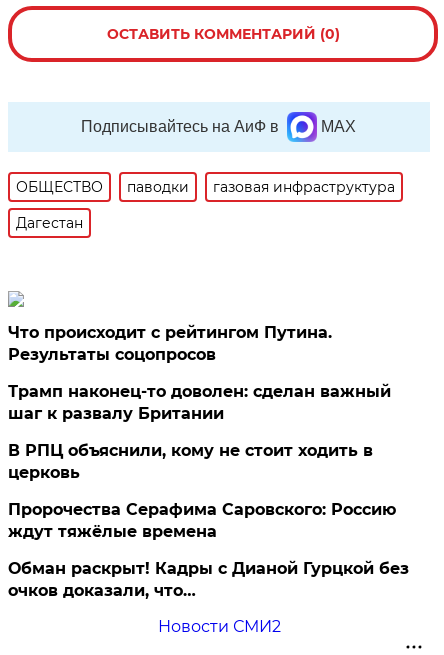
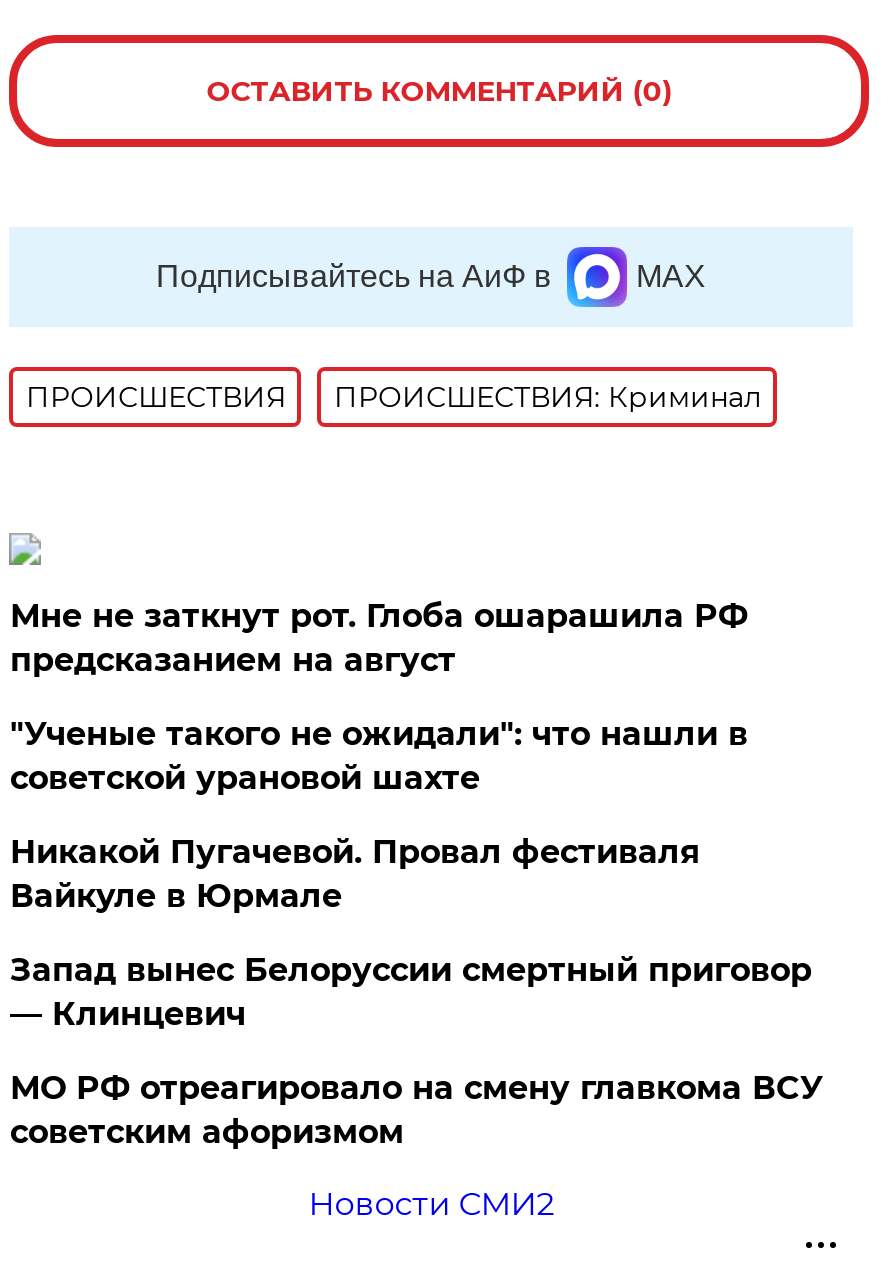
[16,178,395,232] ОБЩЕСТВО | паводки | газовая инфраструктура | Дагестан -> [26,379,762,415] ПРОИСШЕСТВИЯ | ПРОИСШЕСТВИЯ: Криминал
[8,323,409,600] Что происходит с рейтингом Путина. | Результаты соцопросов | Трамп наконец-то доволен: сделан важный | шаг к развалу Британии | В РПЦ объяснили, кому не стоит ходить в | церковь | Пророчества Серафима Саровского: Россию | ждут тяжёлые времена | Обман раскрыт! Кадры с Дианой Гурцкой без | очков доказали, что… -> [10,597,824,1151] Мне не заткнут рот. Глоба ошарашила РФ | предсказанием на август | "Ученые такого не ожидали": что нашли в | советской урановой шахте | Никакой Пугачевой. Провал фестиваля | Вайкуле в Юрмале | Запад вынес Белоруссии смертный приговор | — Клинцевич | МО РФ отреагировало на смену главкома ВСУ | советским афоризмом

